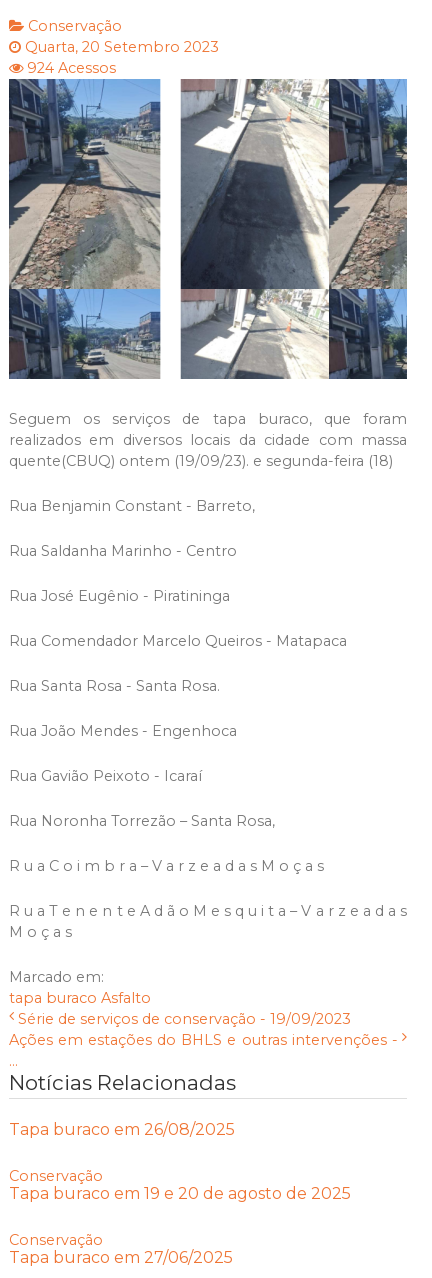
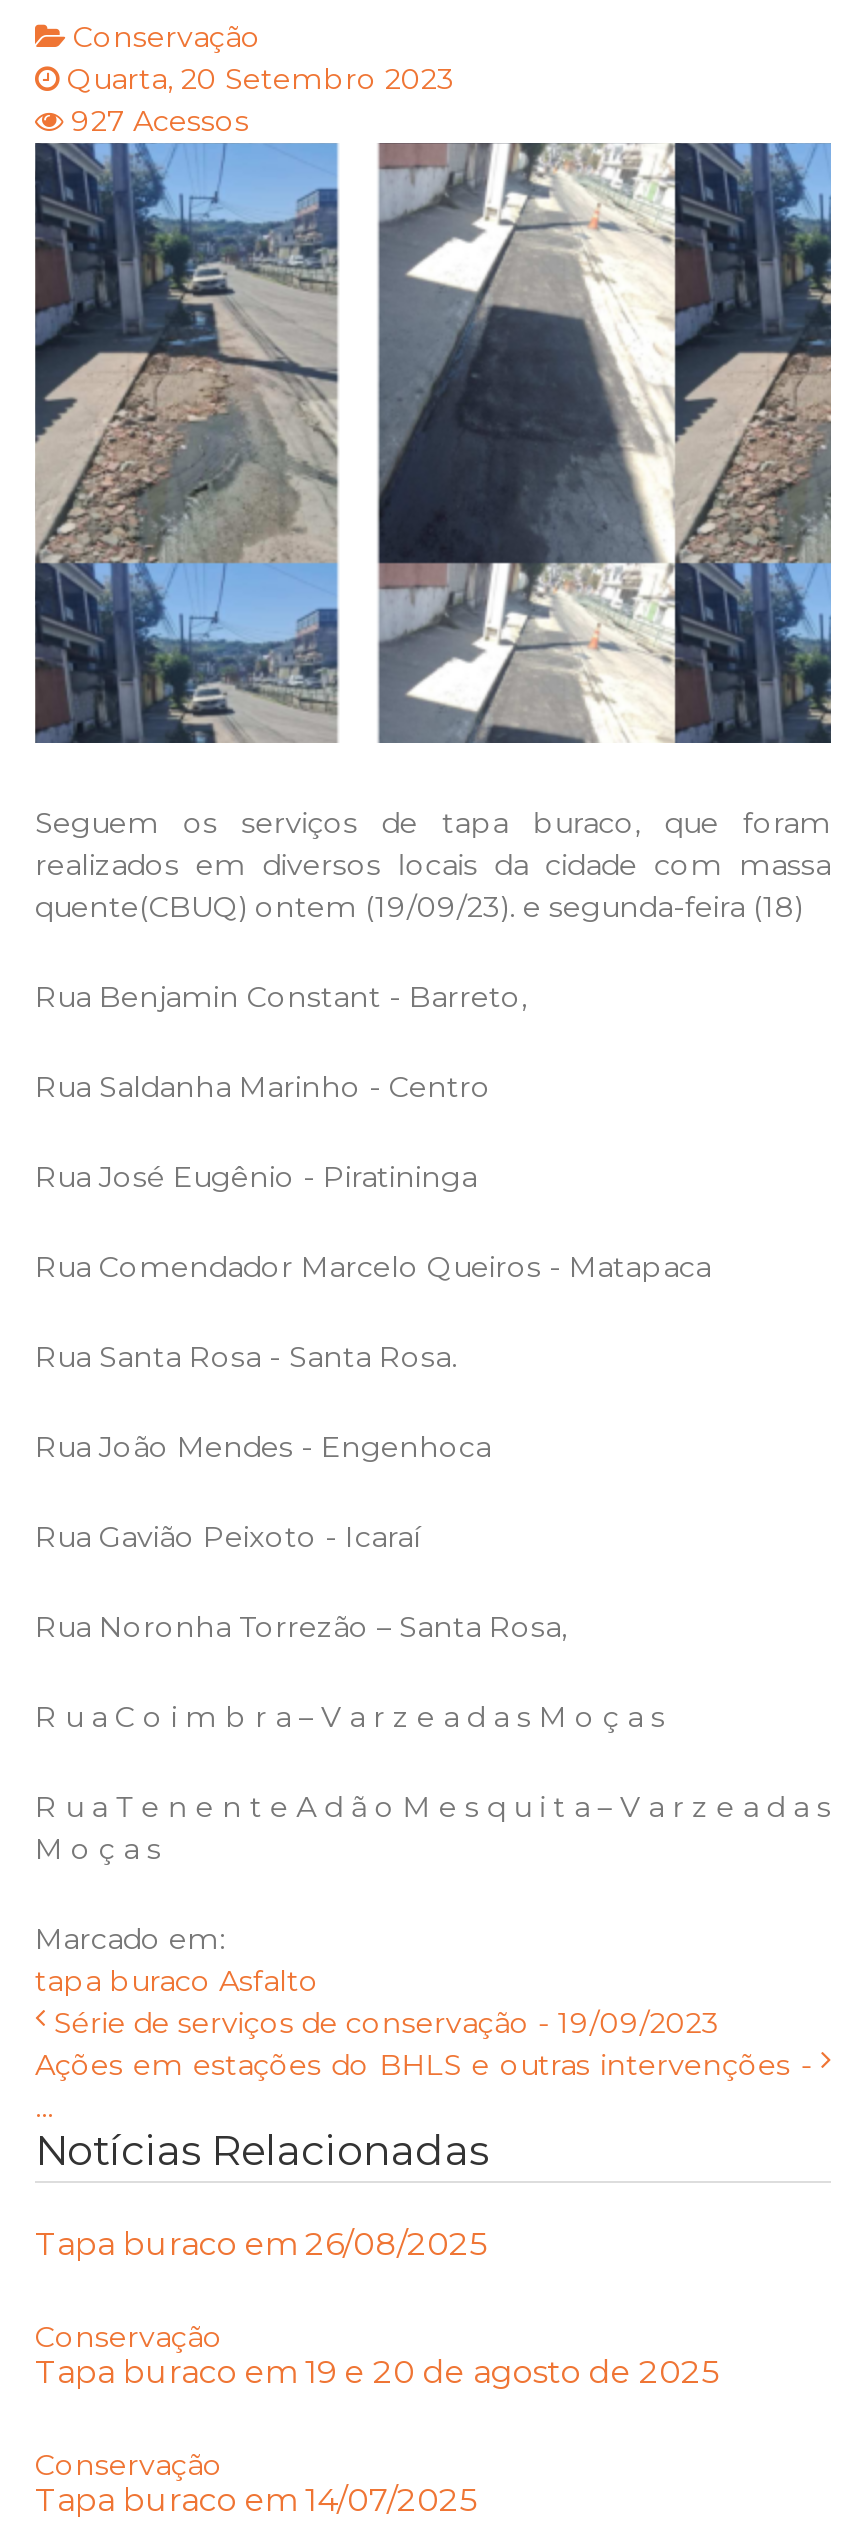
[27,59,116,77] 924 Acessos -> [71,104,249,140] 927 Acessos
[9,1248,233,1267] Tapa buraco em 27/06/2025 -> [35,2482,477,2520] Tapa buraco em 14/07/2025

